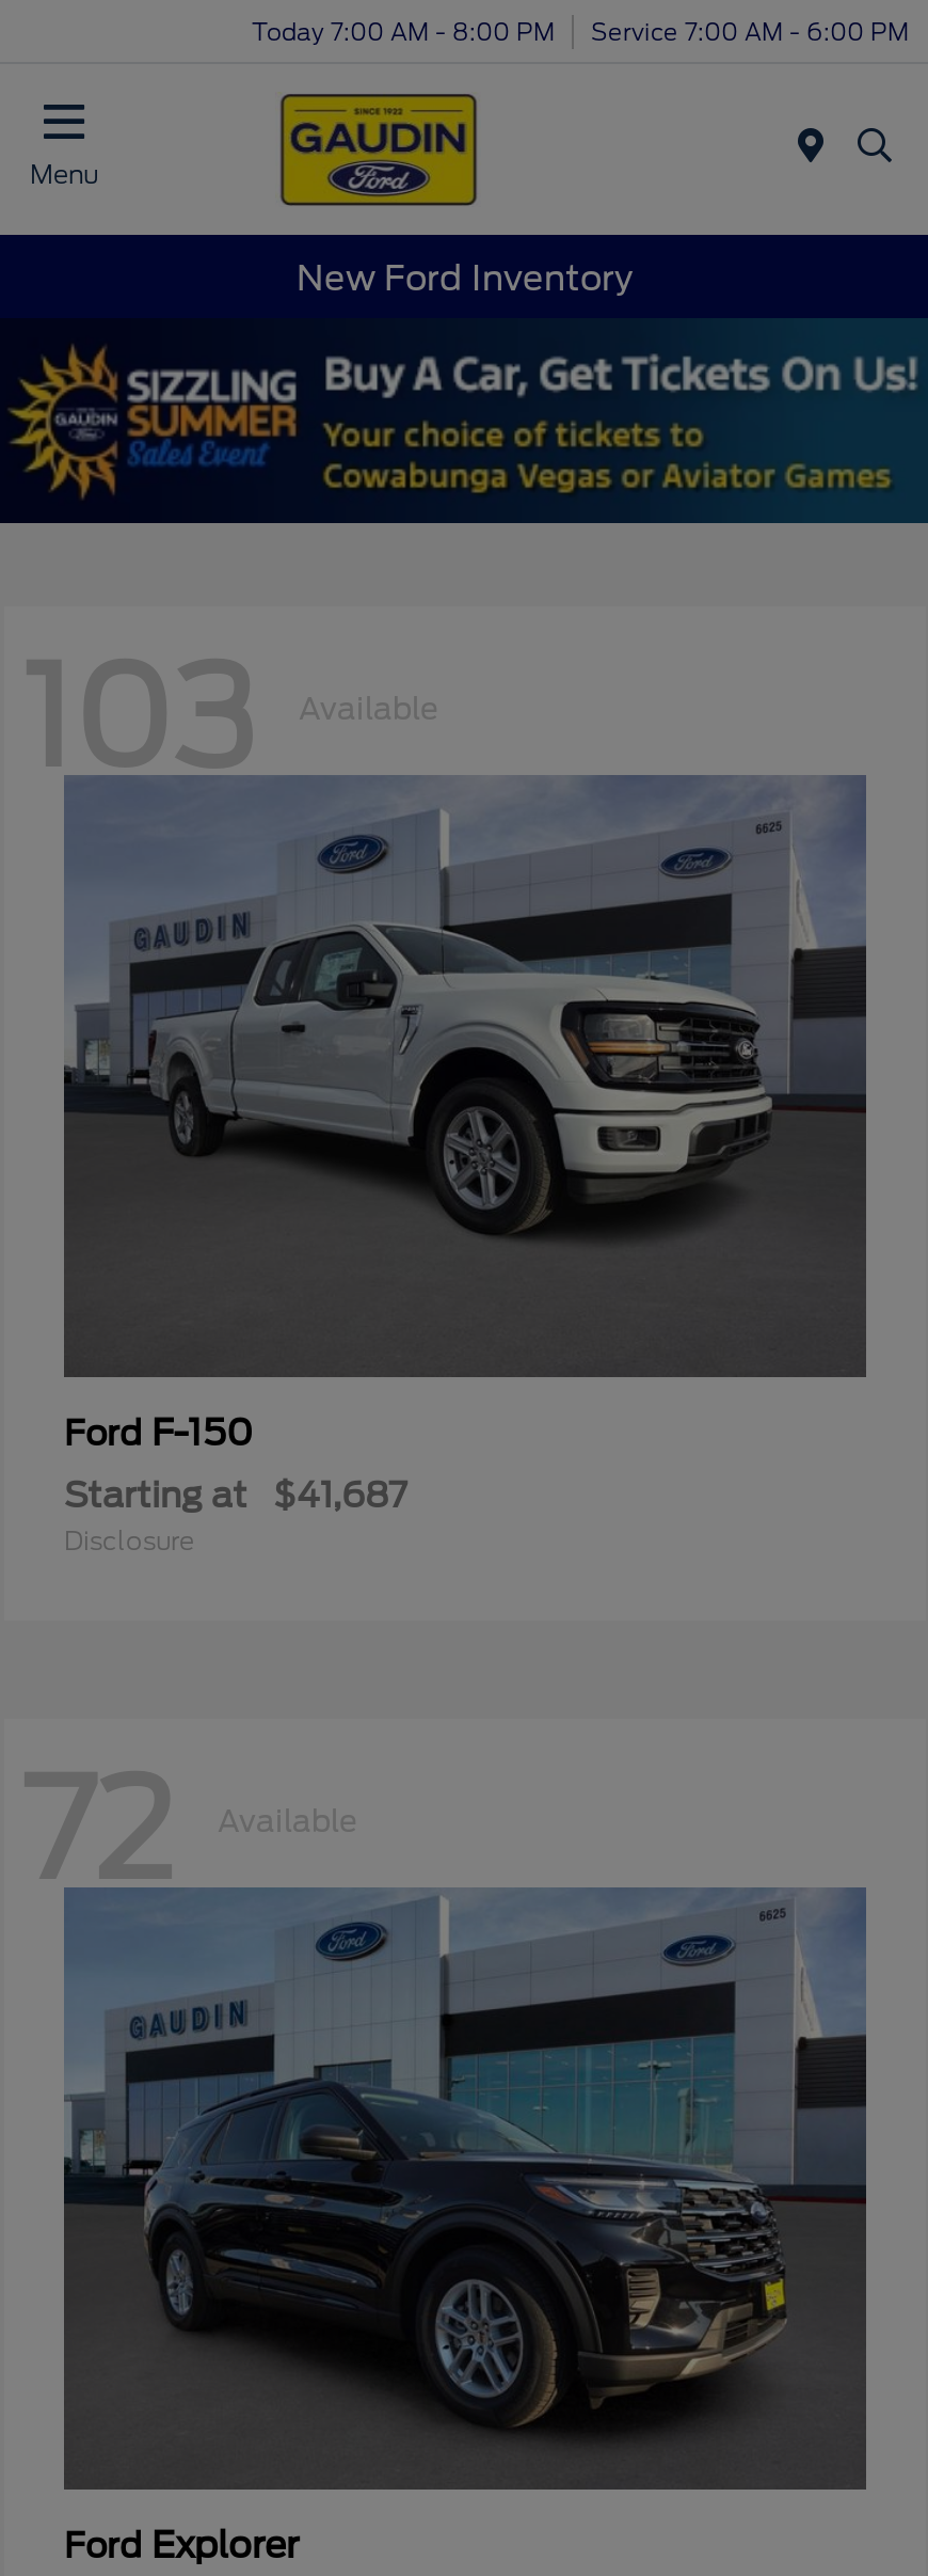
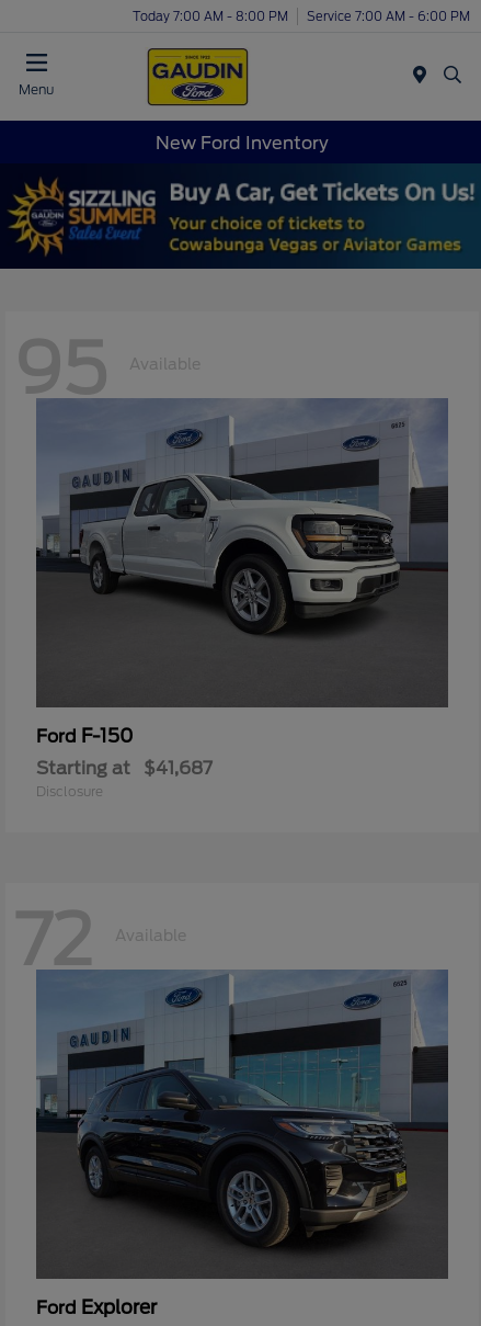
[21,637,256,799] 103 -> [14,327,107,410] 95

